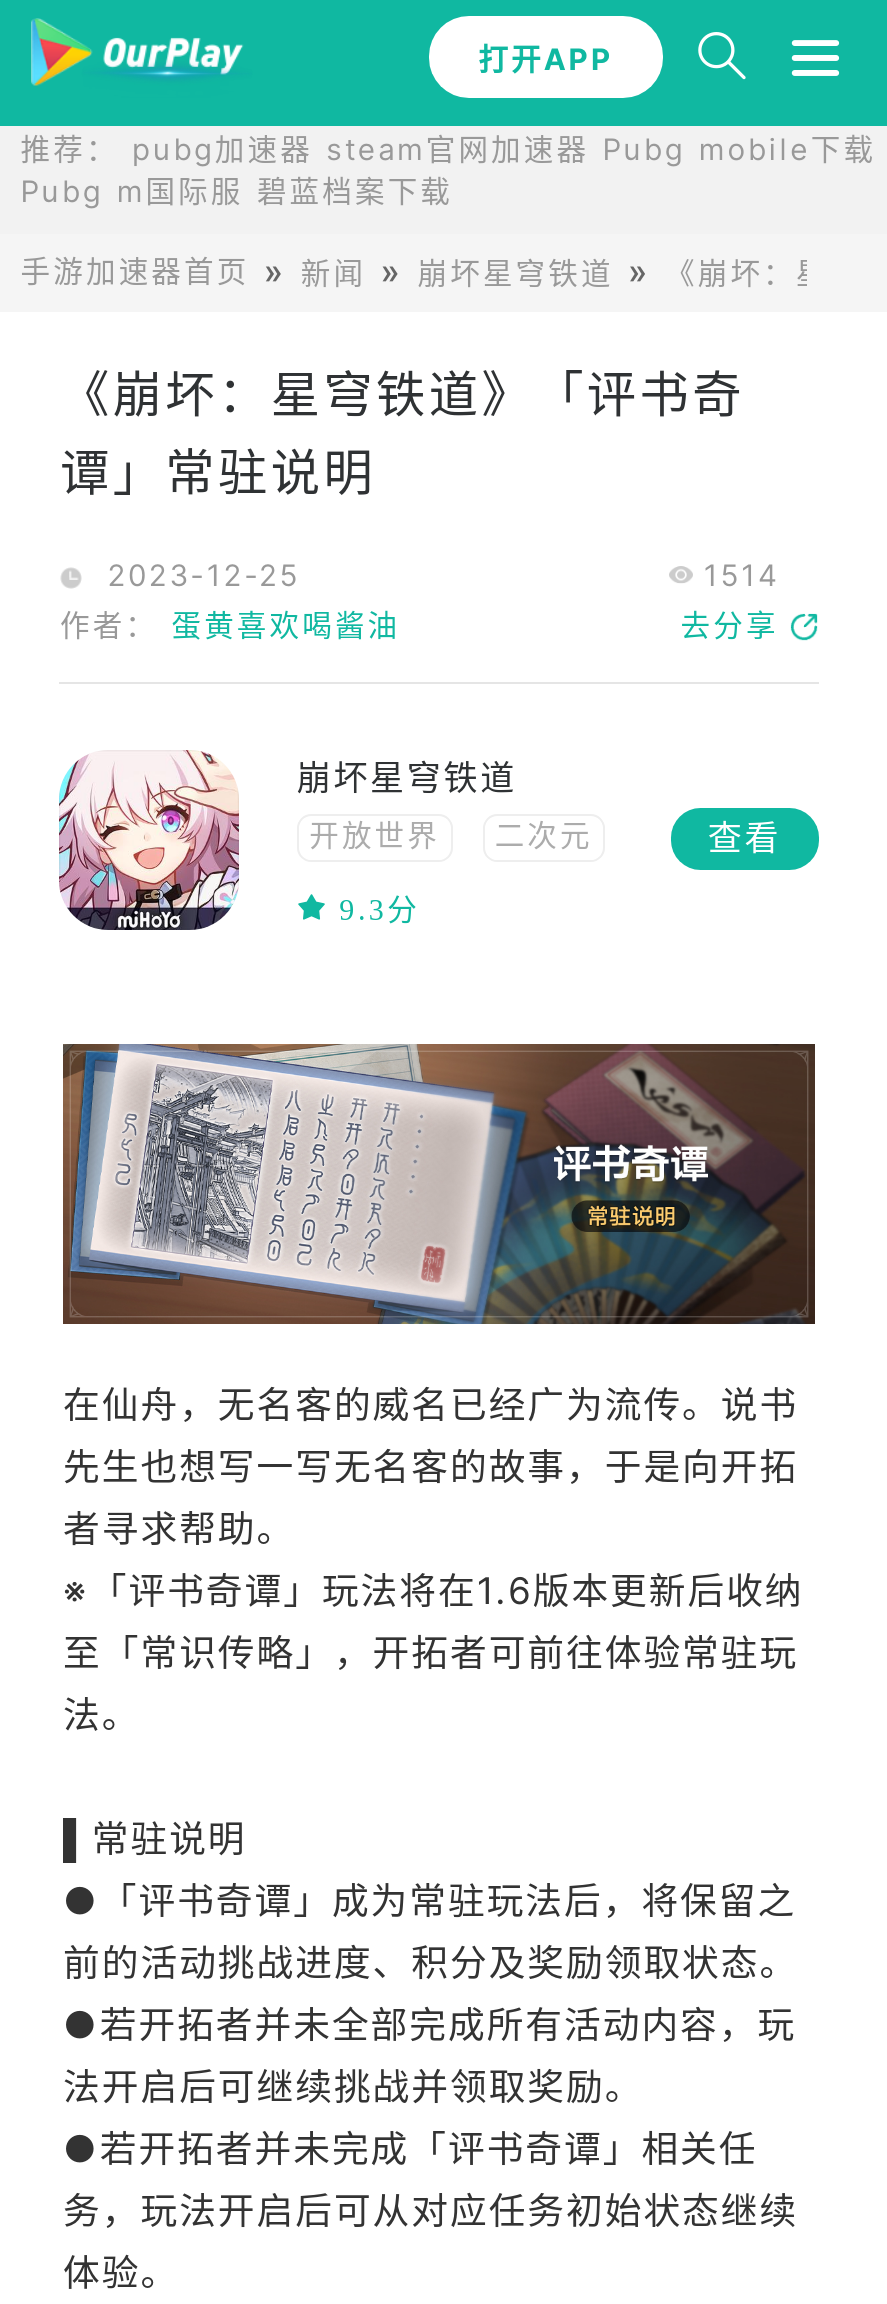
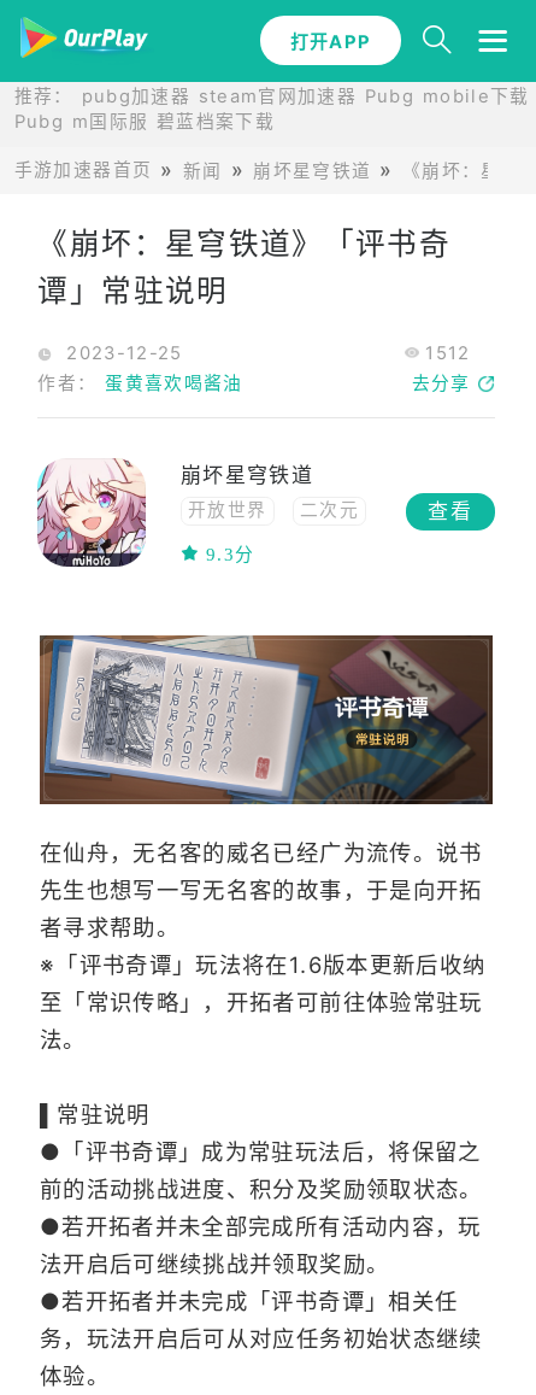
[704,558,779,594] 1514 -> [426,342,471,364] 1512

